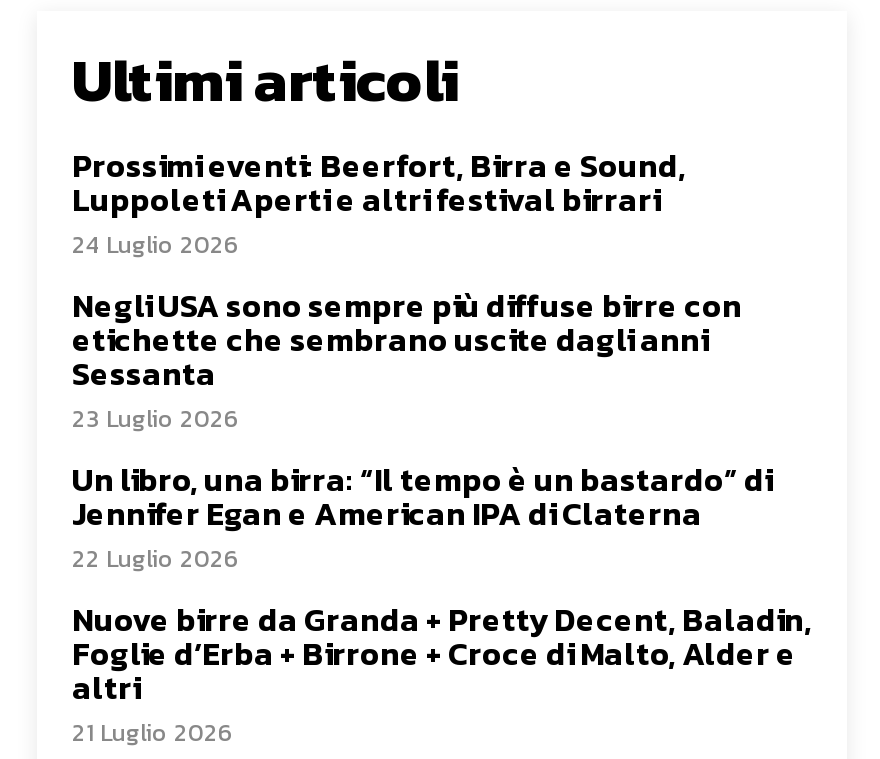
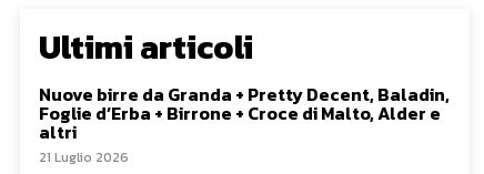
[72,141,772,577] Prossimi eventi: Beerfort, Birra e Sound, | Luppoleti Aperti e altri festival birrari | 24 Luglio 2026 | Negli USA sono sempre più diffuse birre con | etichette che sembrano uscite dagli anni | Sessanta | 23 Luglio 2026 | Un libro, una birra: “Il tempo è un bastardo” di | Jennifer Egan e American IPA di Claterna | 22 Luglio 2026 -> none

